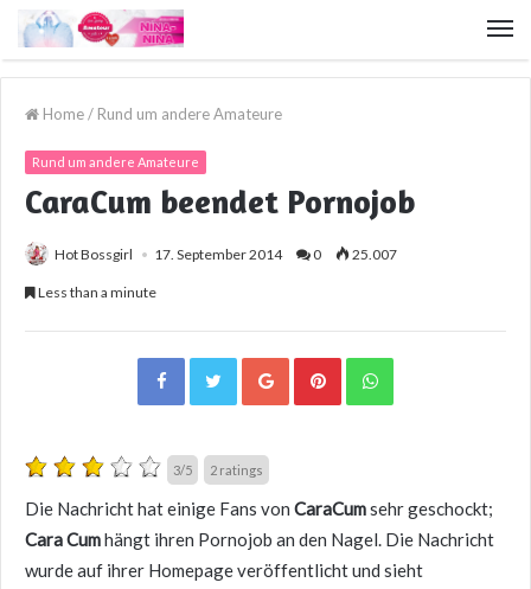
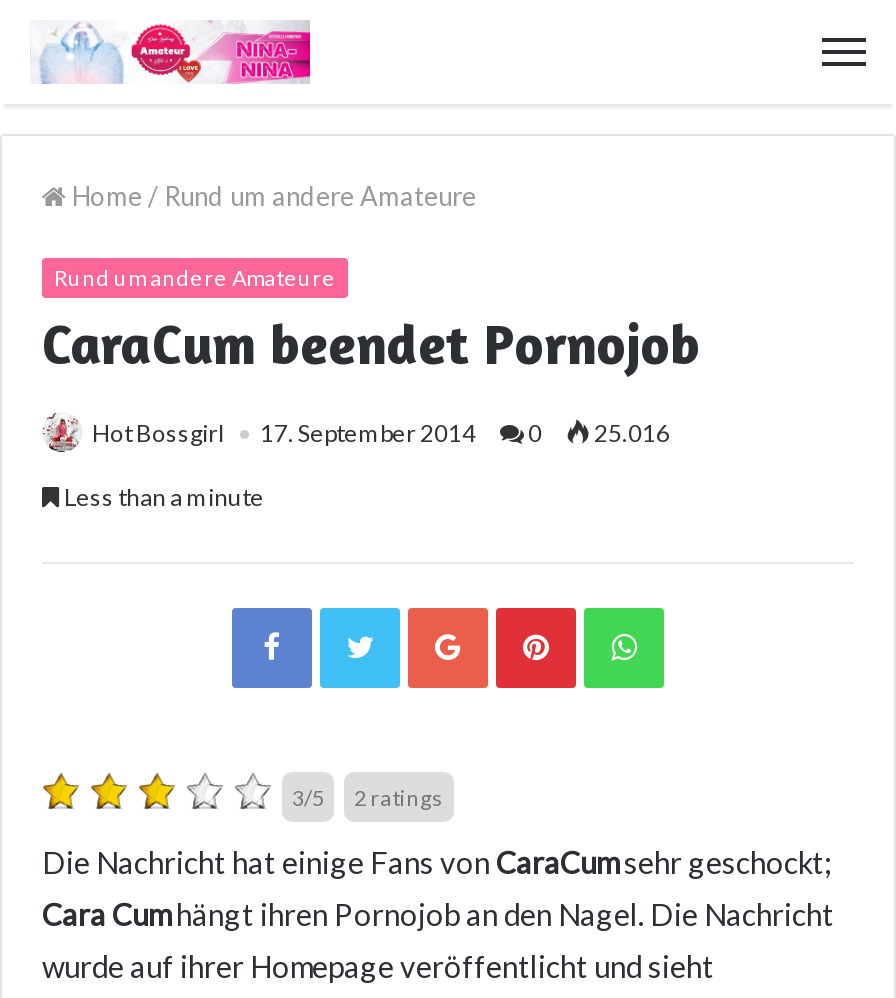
[55,246,397,264] Hot Bossgirl 17. September 2014 0 25.007 -> [92,419,670,449] Hot Bossgirl 17. September 2014 0 25.016

